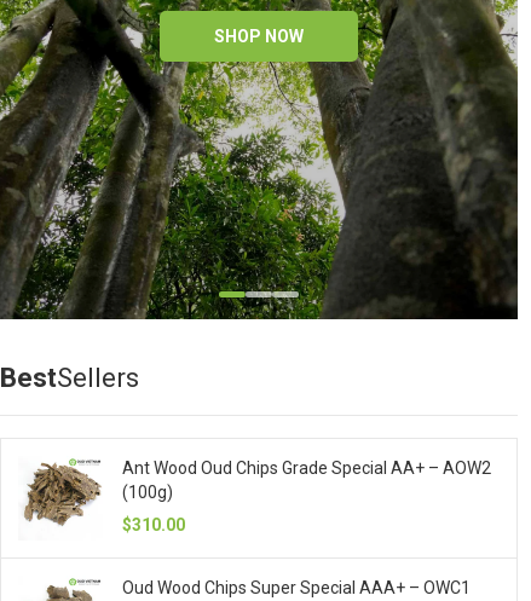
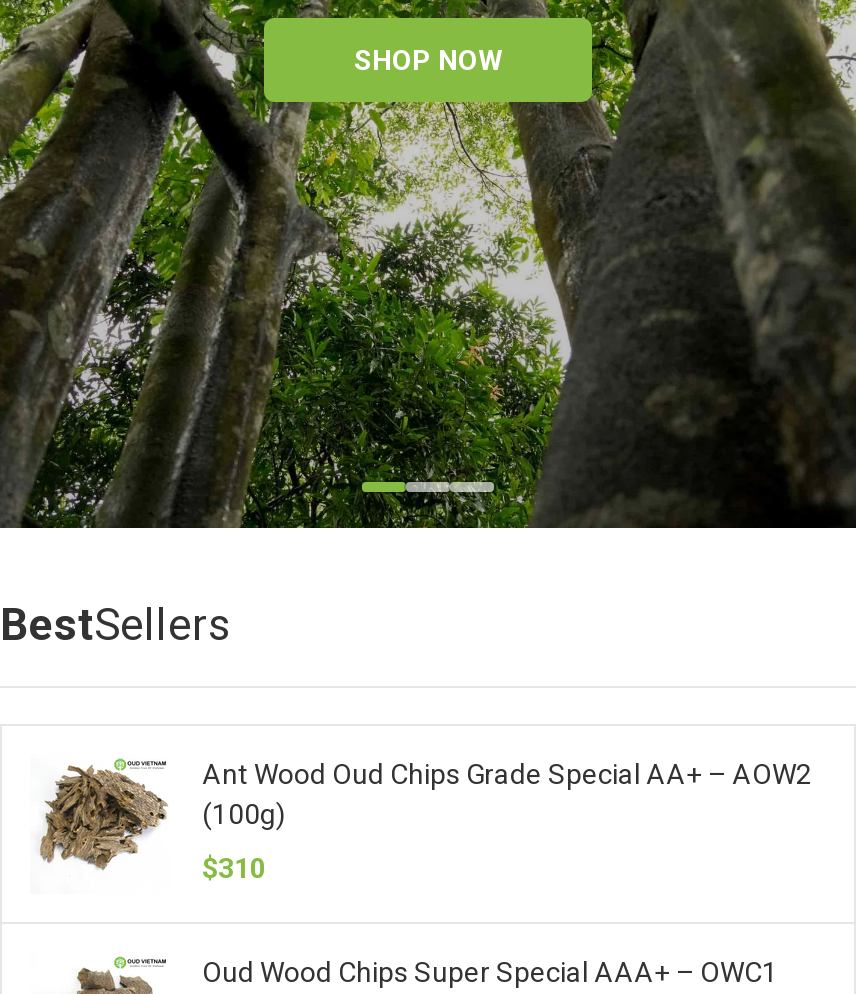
[122,515,185,534] $310.00 -> [202,852,266,884] $310

